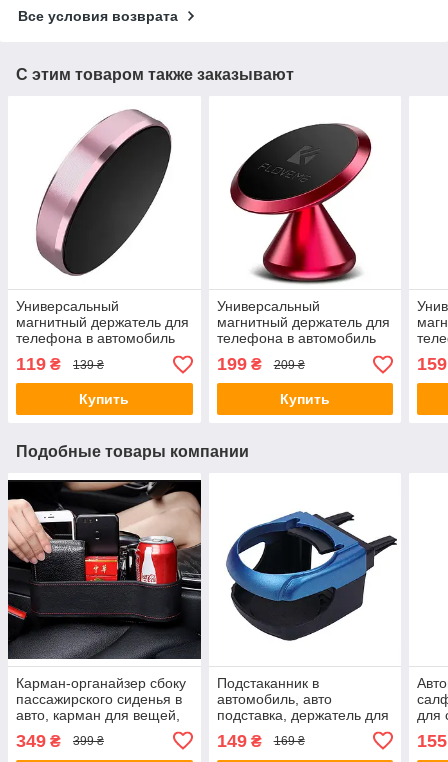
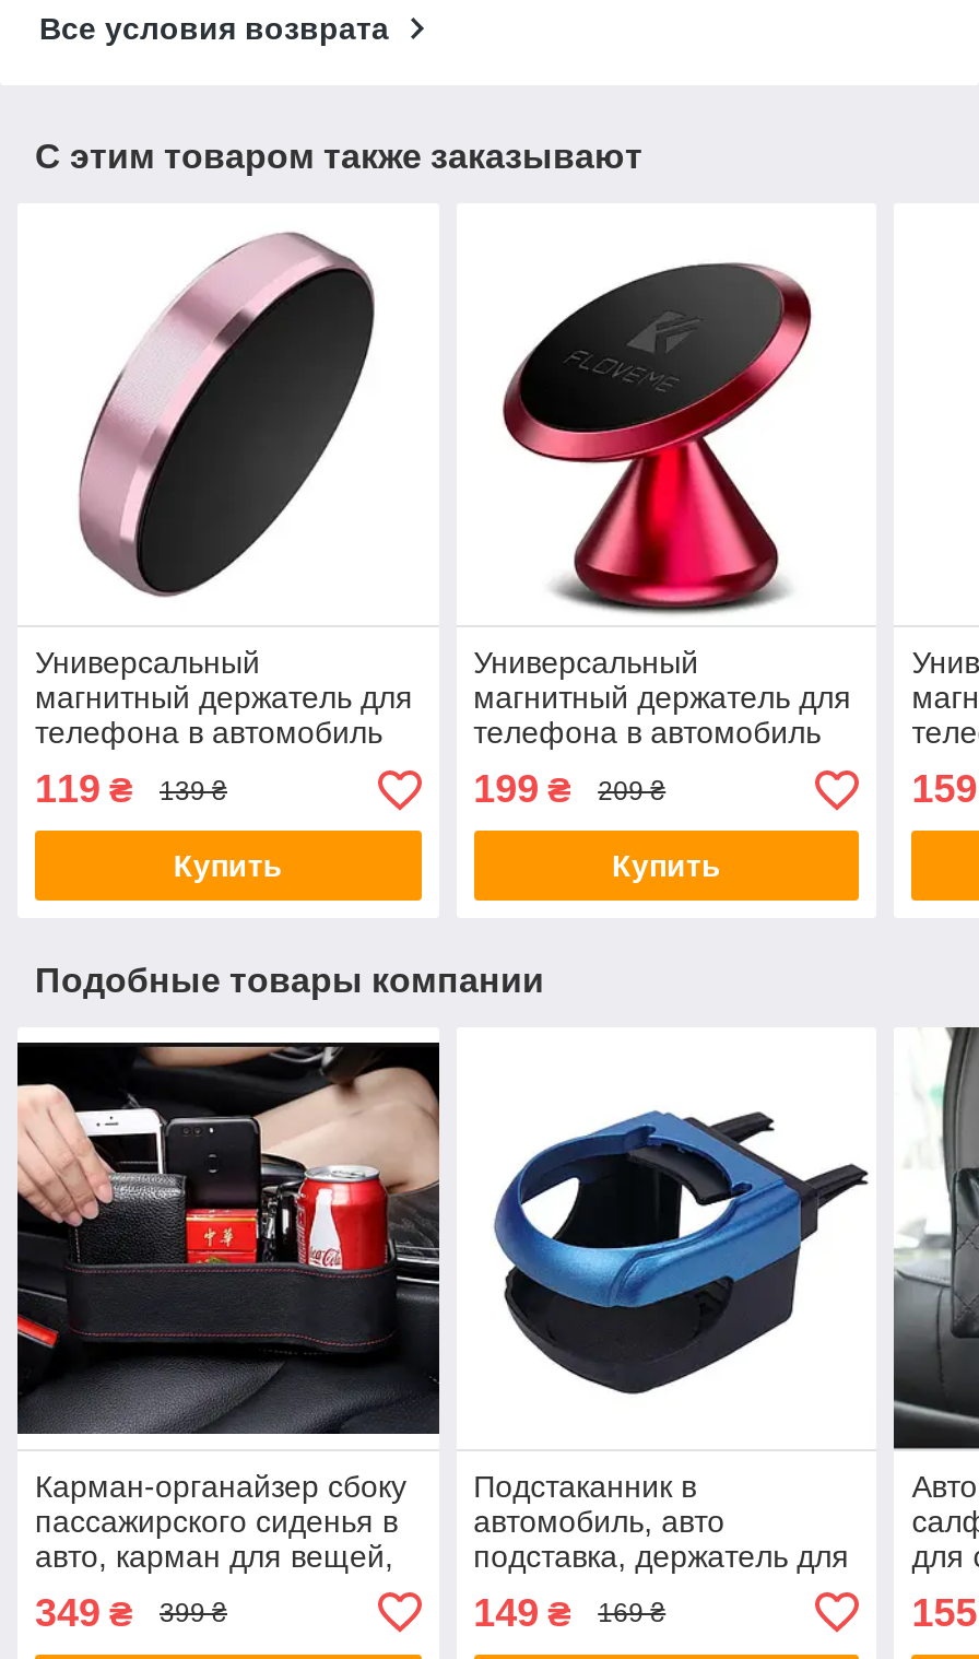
none -> [892,1025,972,1451] [image]

